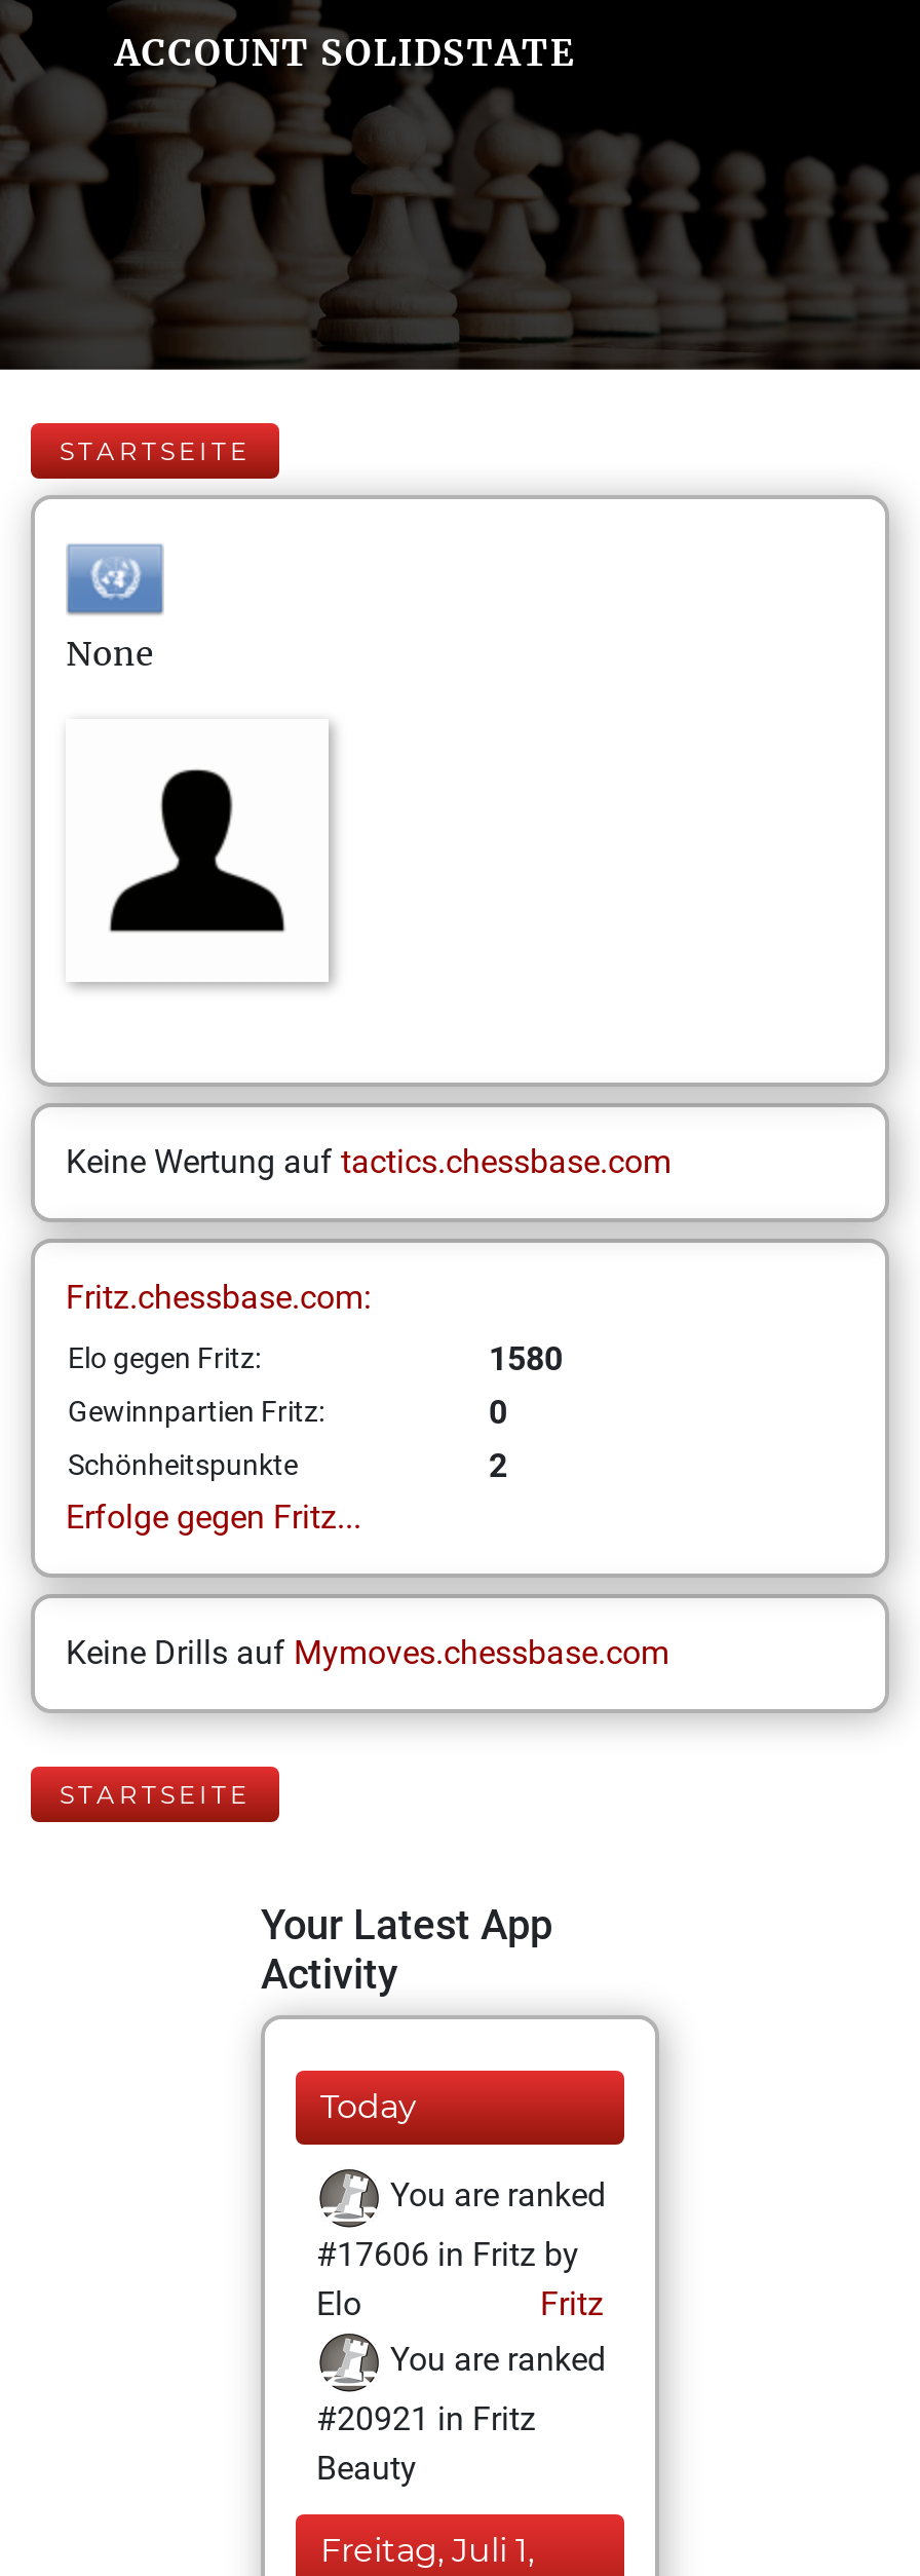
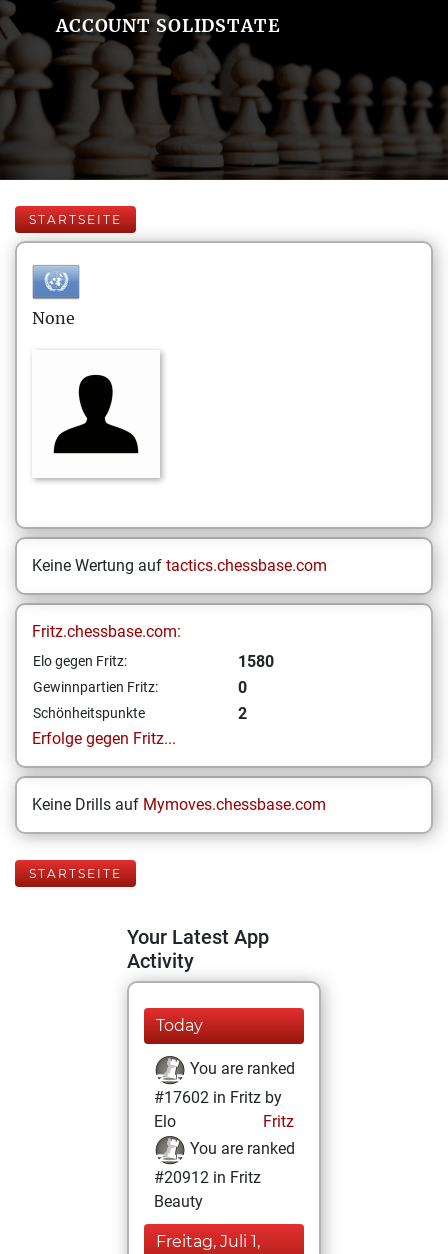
[316,2235,579,2274] #17606 in Fritz by -> [154,1088,282,1107] #17602 in Fritz by
[316,2399,536,2438] #20921 in Fritz -> [154,1168,261,1187] #20912 in Fritz

